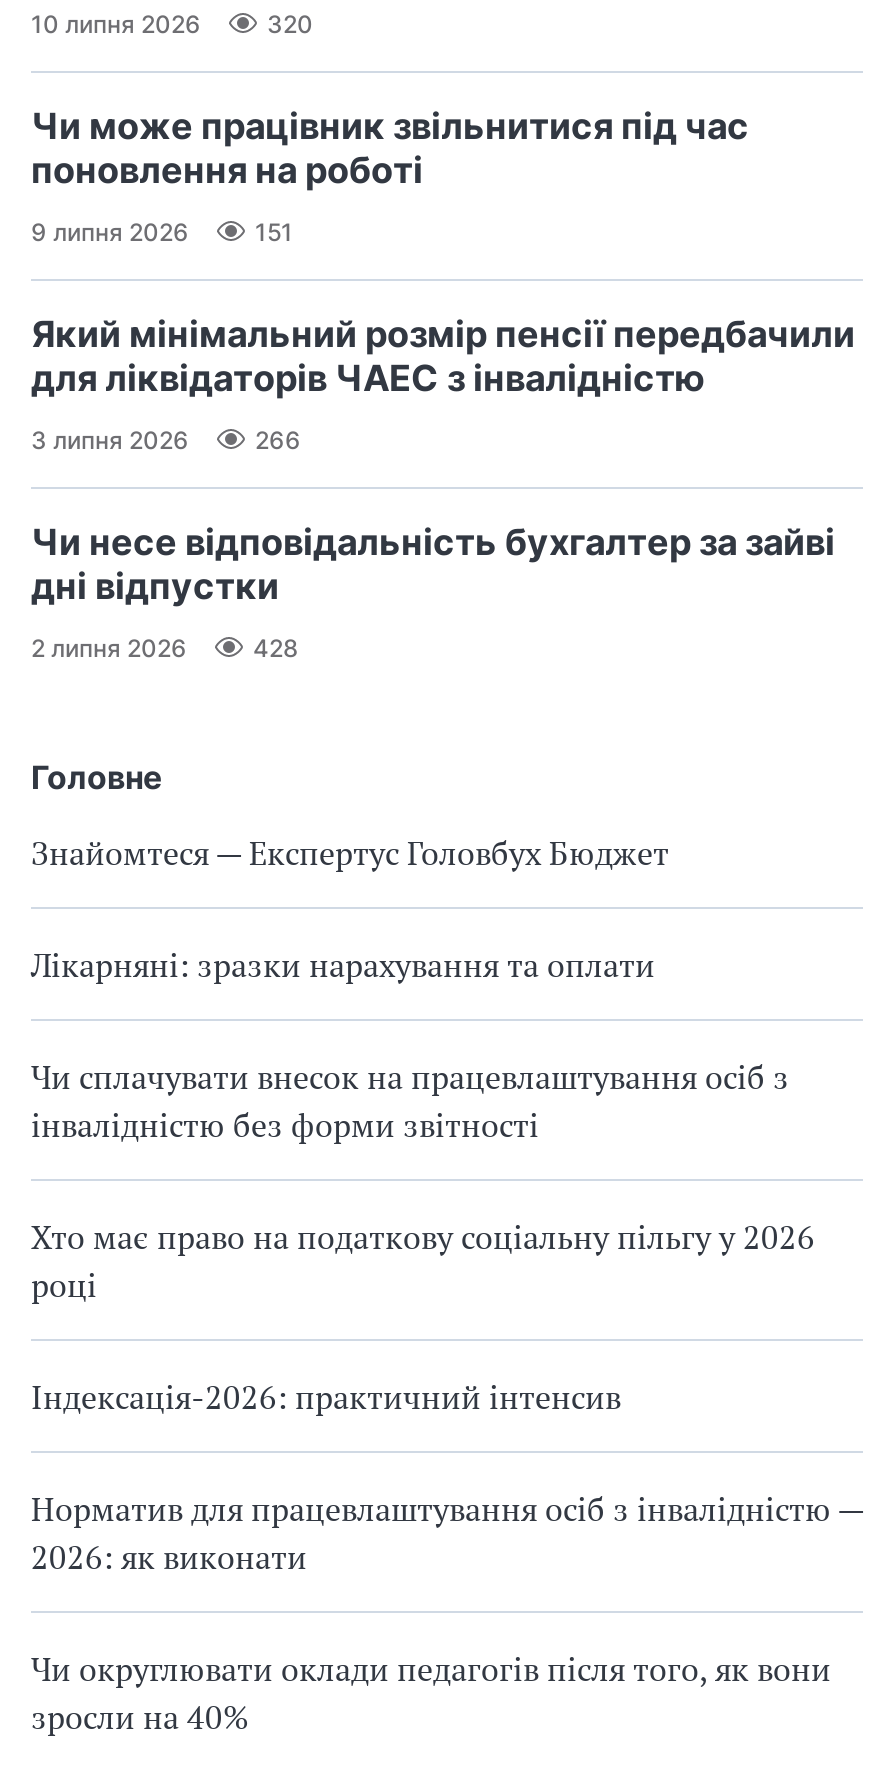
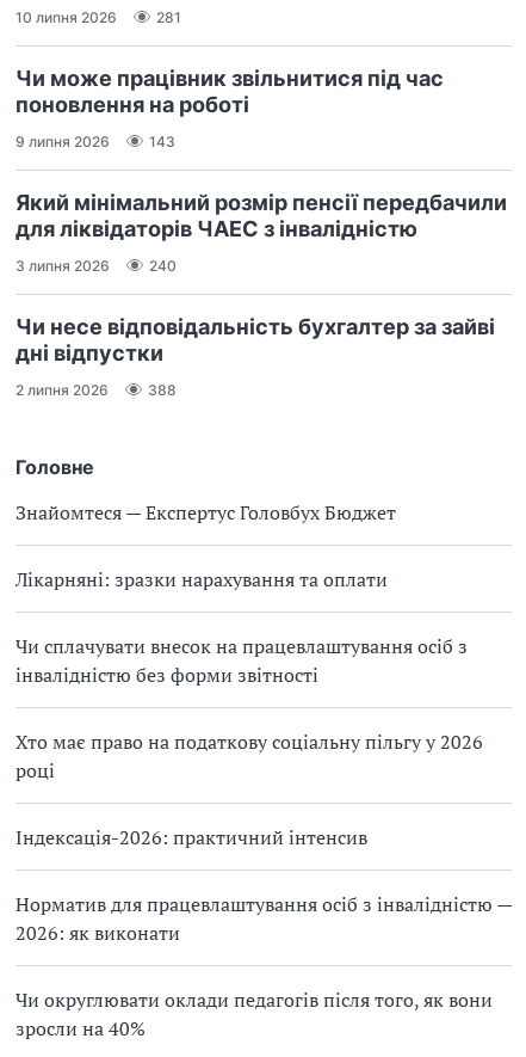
[267,9,313,39] 320 -> [156,8,181,26] 281
[255,217,293,247] 151 -> [149,132,175,150] 143
[255,425,301,455] 266 -> [149,257,177,275] 240
[253,633,299,663] 428 -> [148,381,177,399] 388

